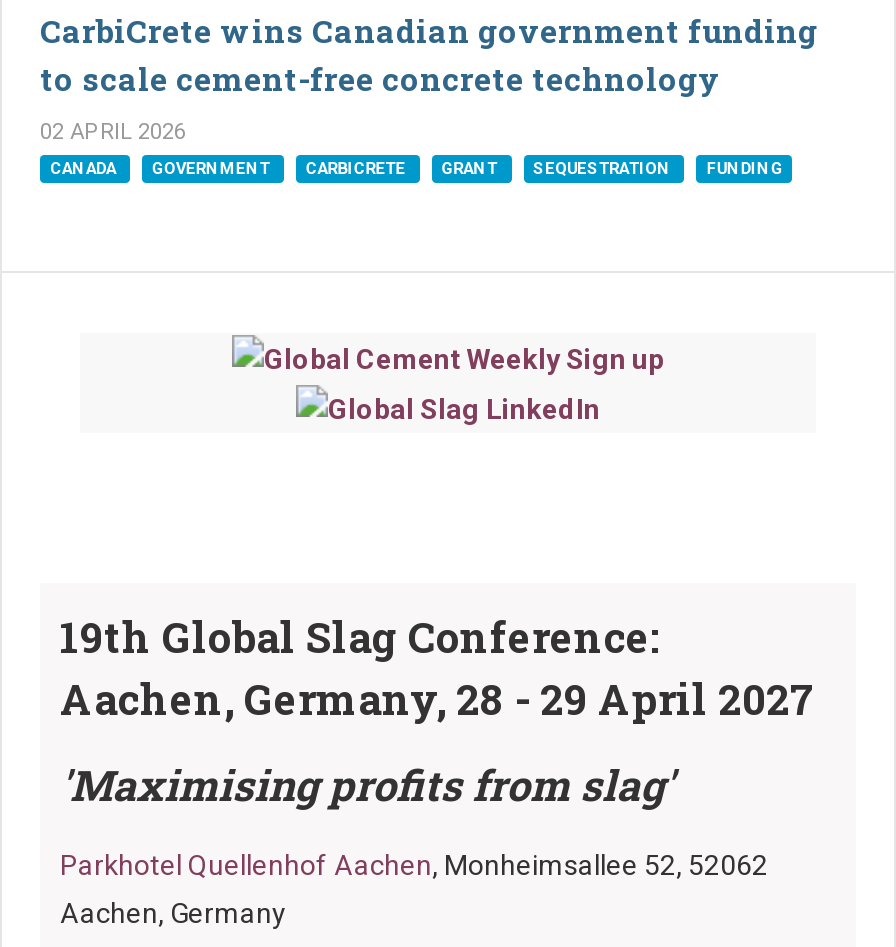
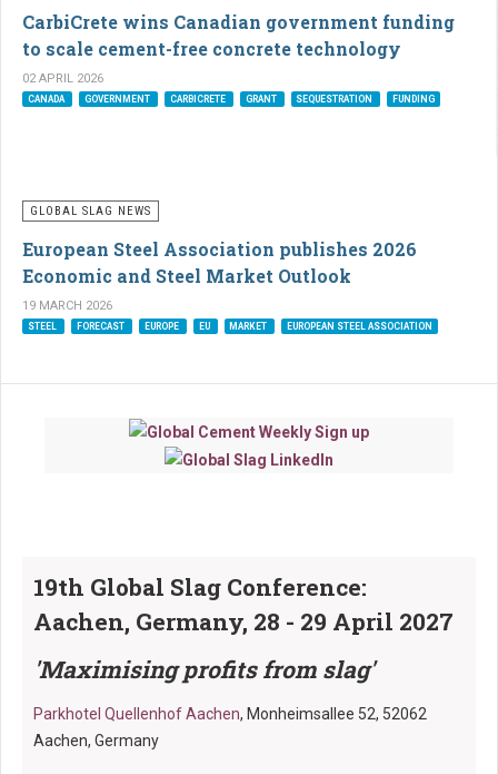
none -> [22,203,433,332] GLOBAL SLAG NEWS | European Steel Association publishes 2026 | Economic and Steel Market Outlook | 19 MARCH 2026 | STEEL | FORECAST | EUROPE | EU | MARKET | EUROPEAN STEEL ASSOCIATION

